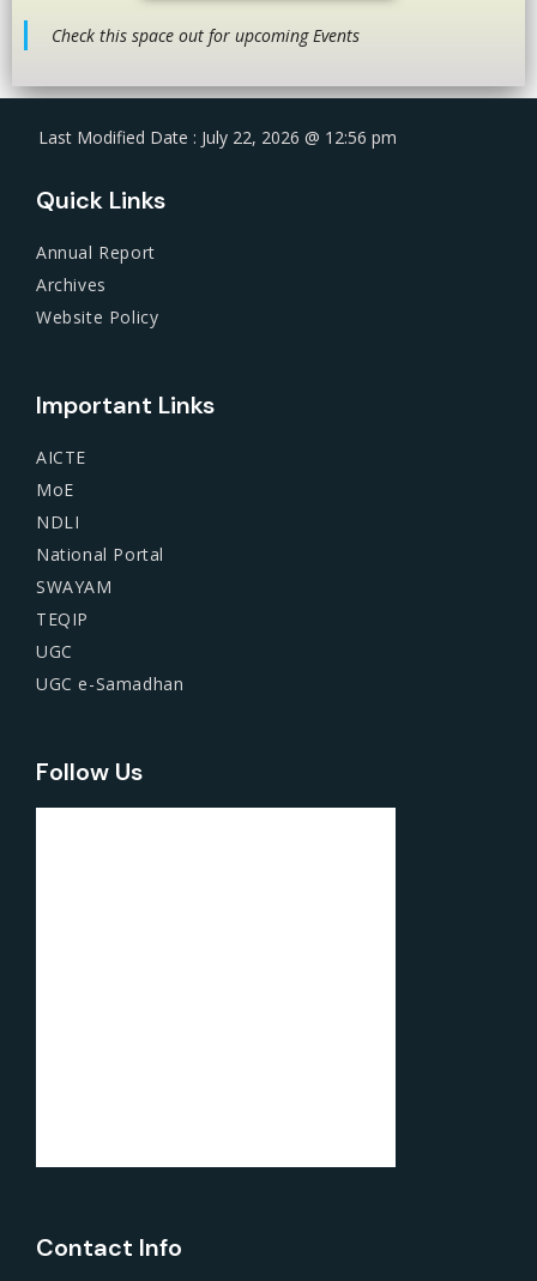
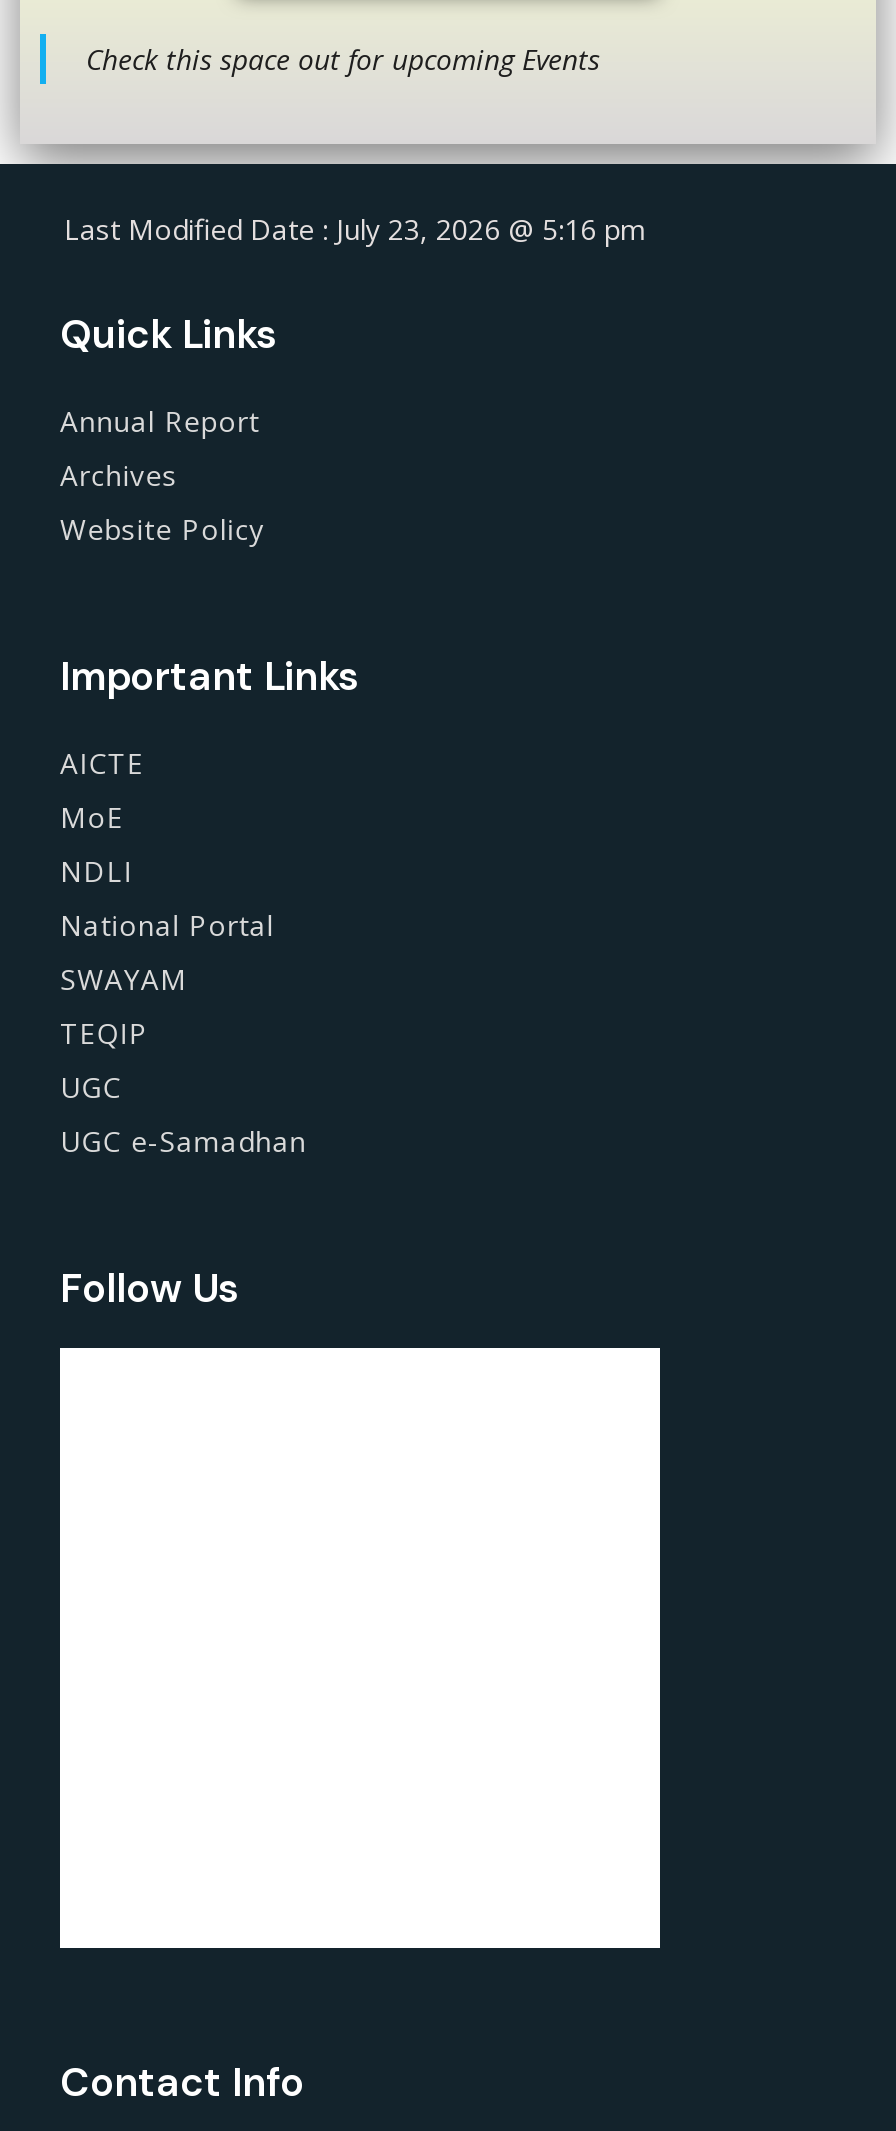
[38,125,397,148] Last Modified Date : July 22, 2026 @ 12:56 pm -> [64,209,646,247] Last Modified Date : July 23, 2026 @ 5:16 pm

